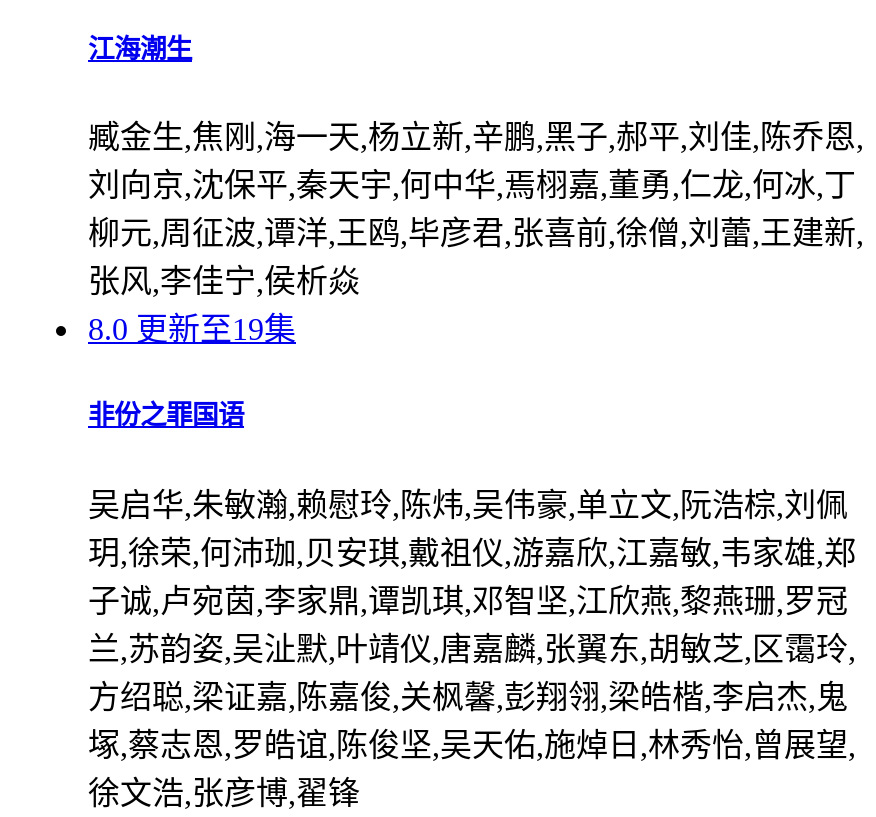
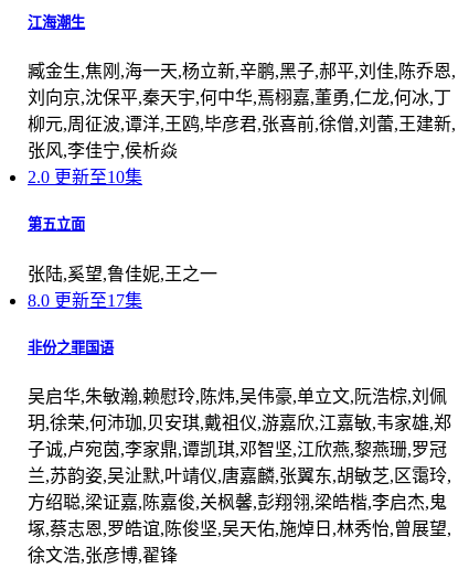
[88,312,296,346] 8.0 更新至19集 -> [28,168,217,309] 2.0 更新至10集 | 第五立面 | 张陆,奚望,鲁佳妮,王之一 | 8.0 更新至17集

